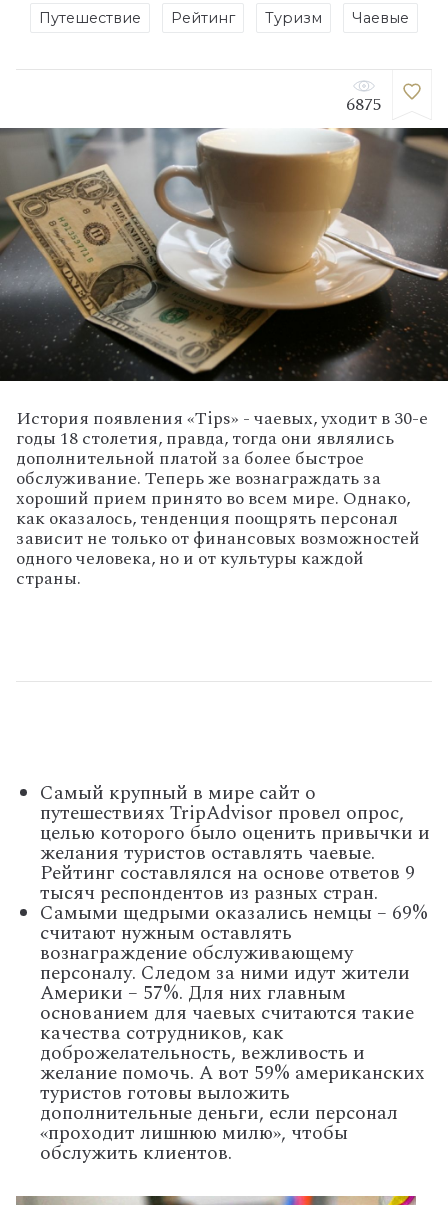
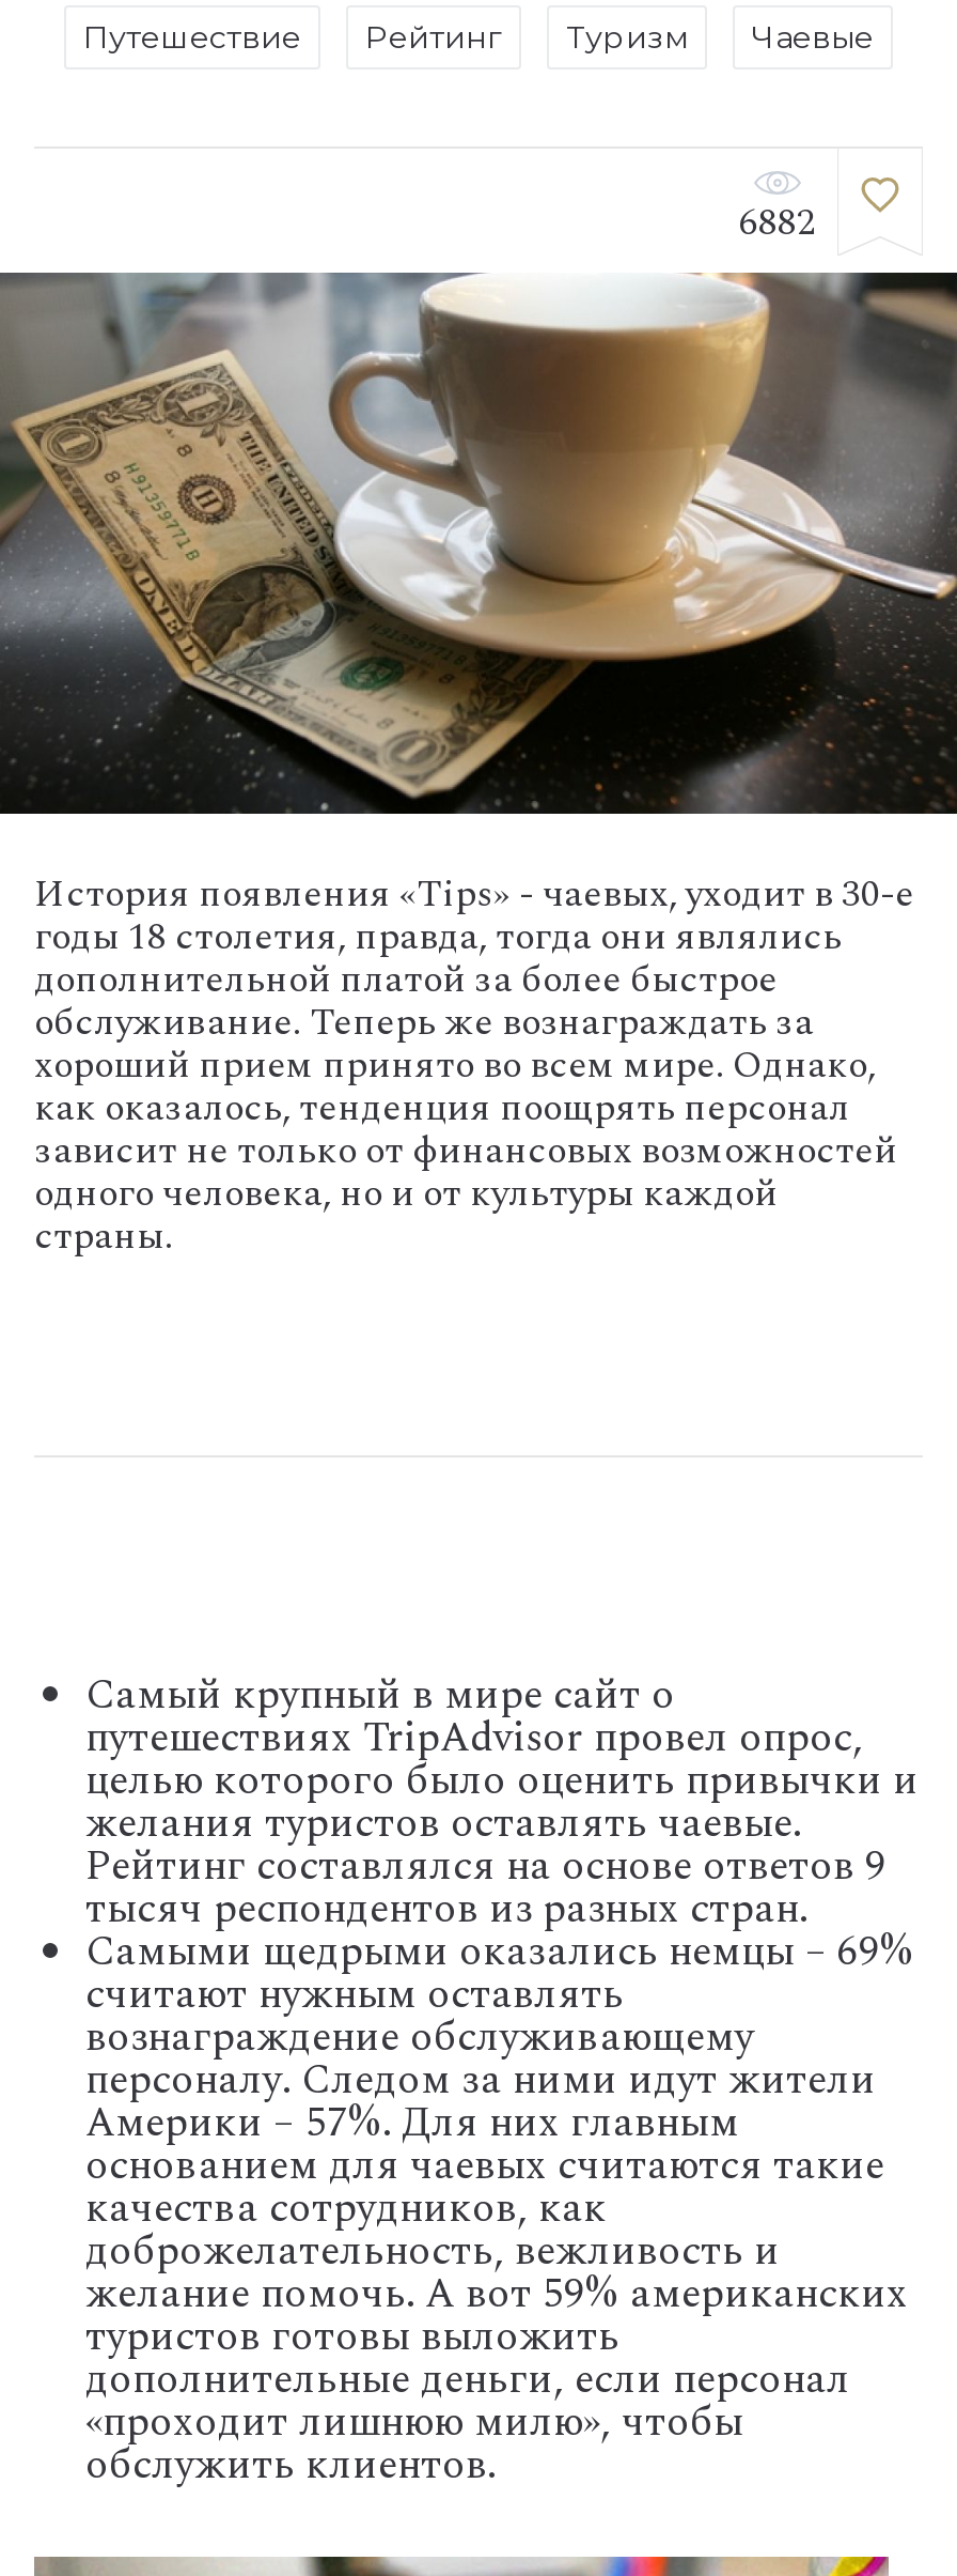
[346,91,382,118] 6875 -> [739,194,816,251] 6882

